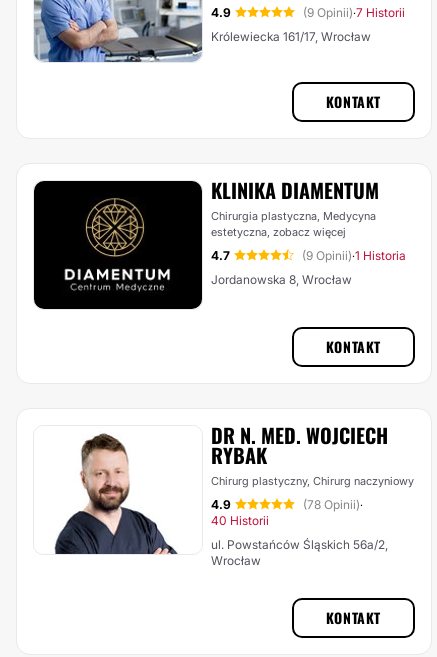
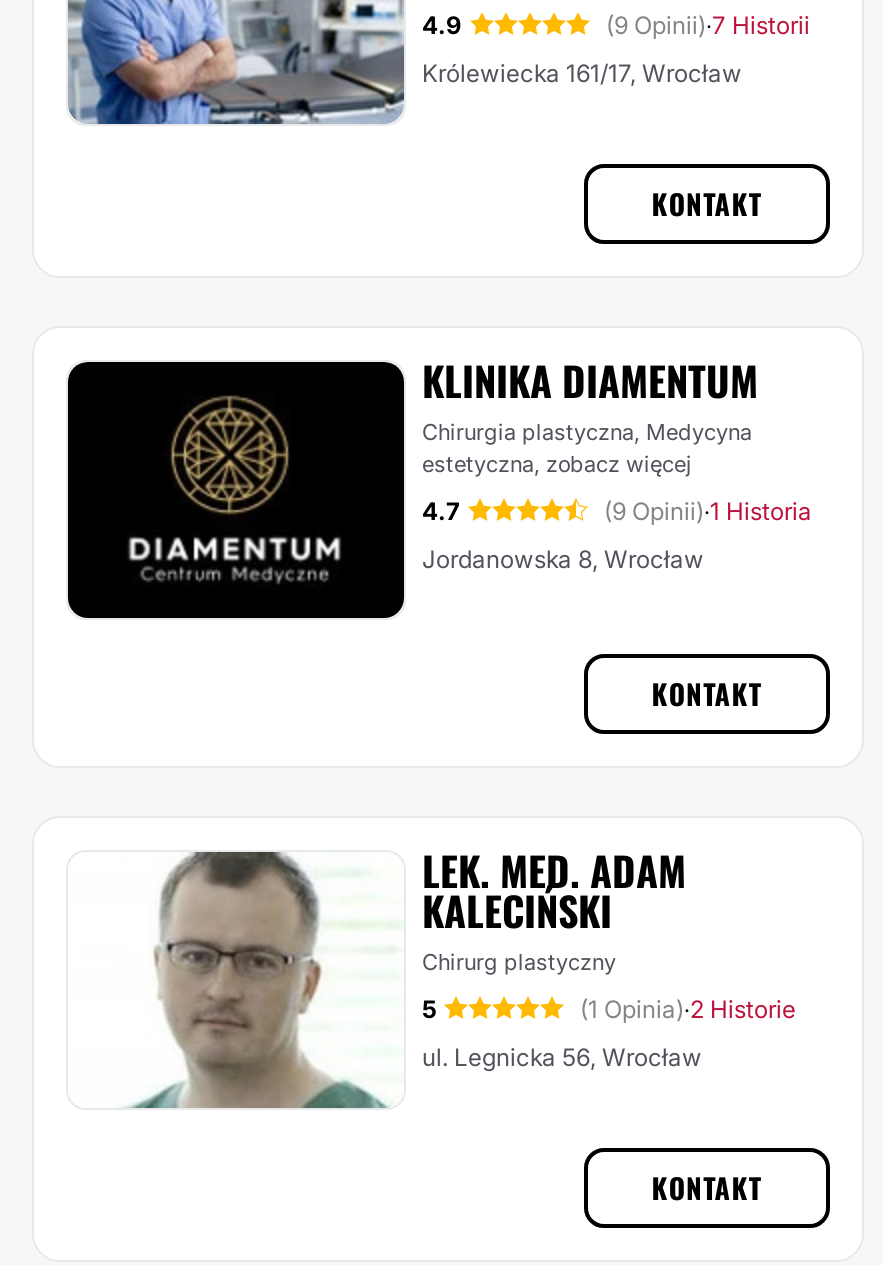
[54,420,414,555] [image] | DR N. MED. WOJCIECH | RYBAK | Chirurg plastyczny, Chirurg naczyniowy -> [126,840,686,1110] [image] | LEK. MED. ADAM | KALECIŃSKI | Chirurg plastyczny
[211,497,363,528] 4.9 | (78 Opinii)· | 40 Historii -> [422,994,796,1024] 5 | (1 Opinia)·2 Historie
[211,537,388,568] ul. Powstańców Śląskich 56a/2, | Wrocław -> [422,1042,702,1072] ul. Legnicka 56, Wrocław

